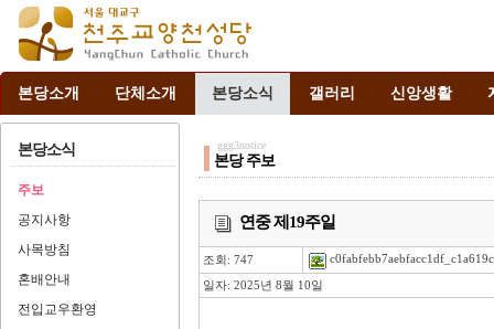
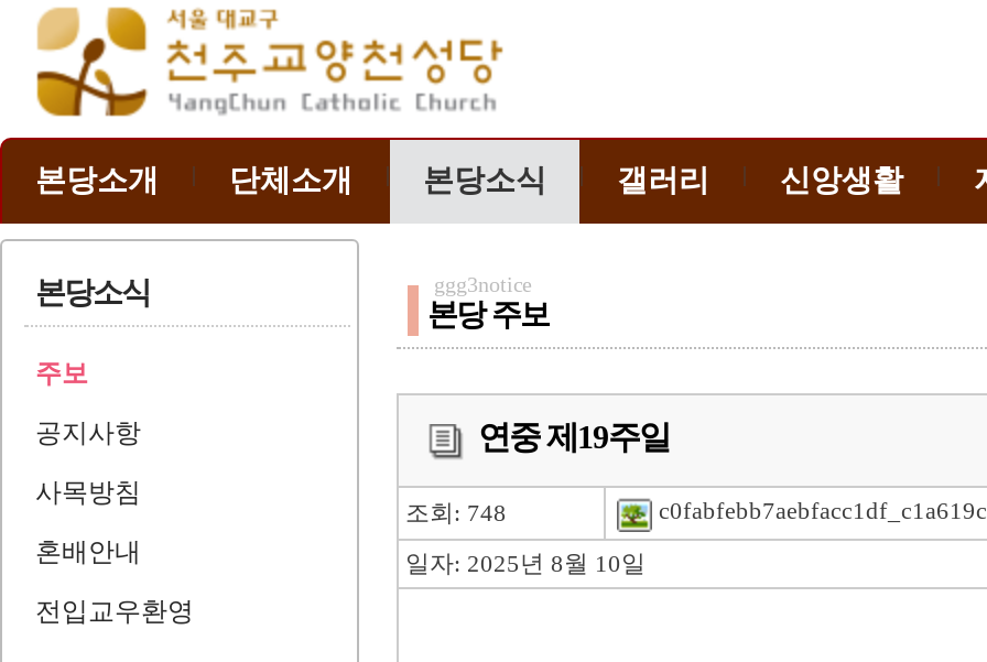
[203,253,254,266] 조회: 747 -> [405,499,507,525] 조회: 748

